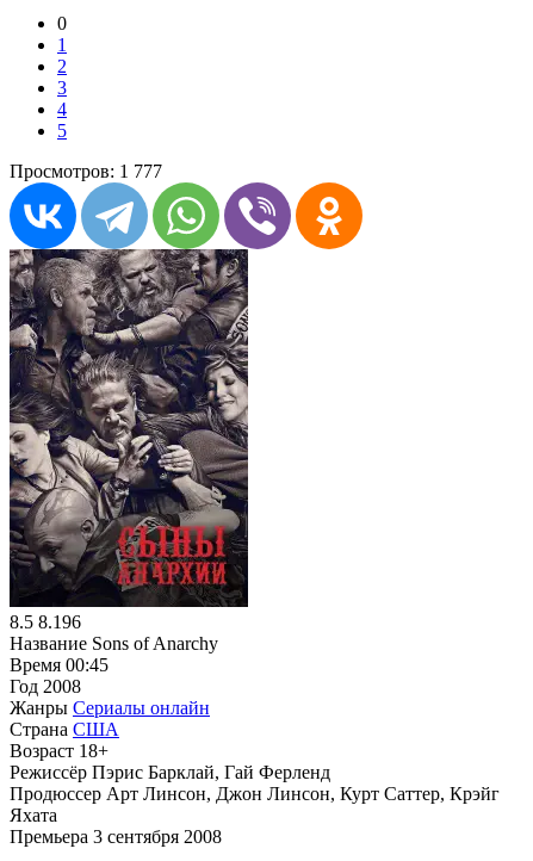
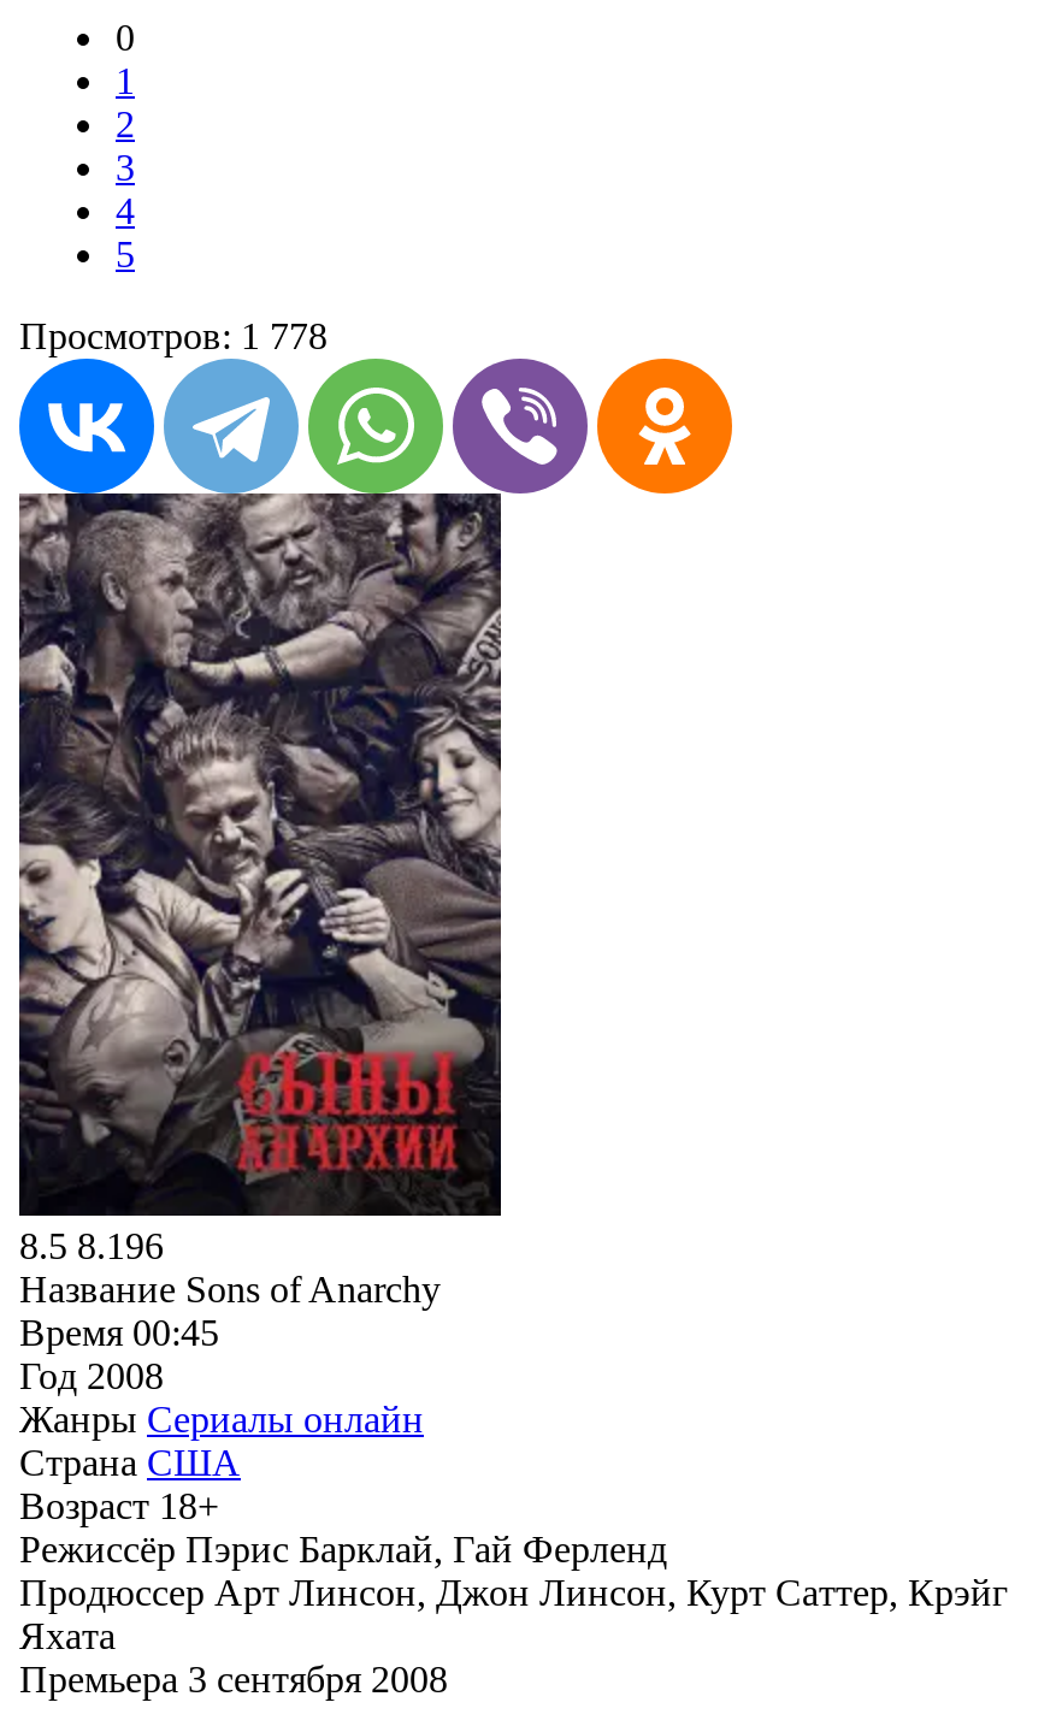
[10,161,162,181] Просмотров: 1 777 -> [19,315,328,356] Просмотров: 1 778

